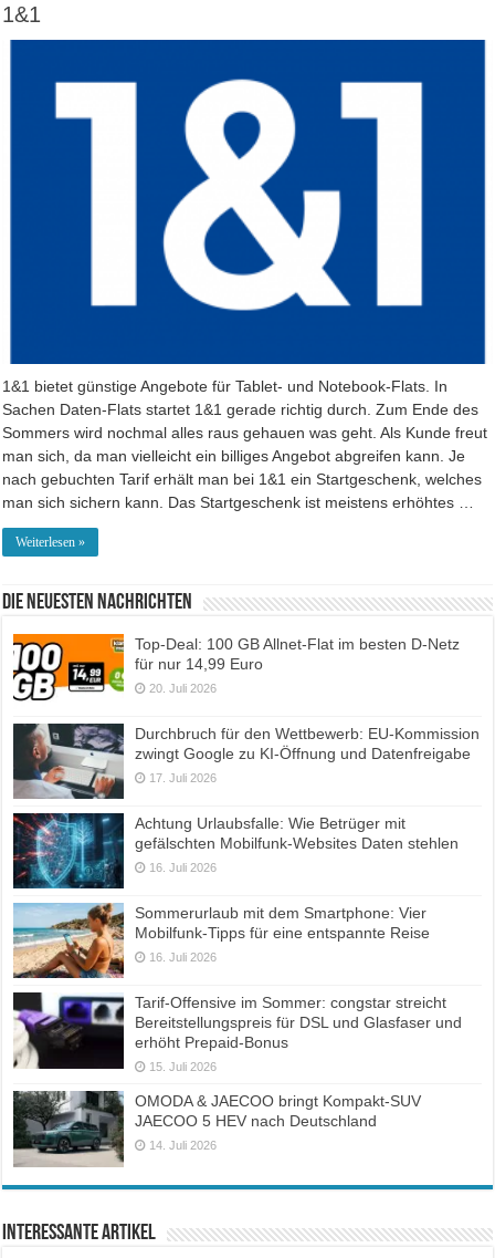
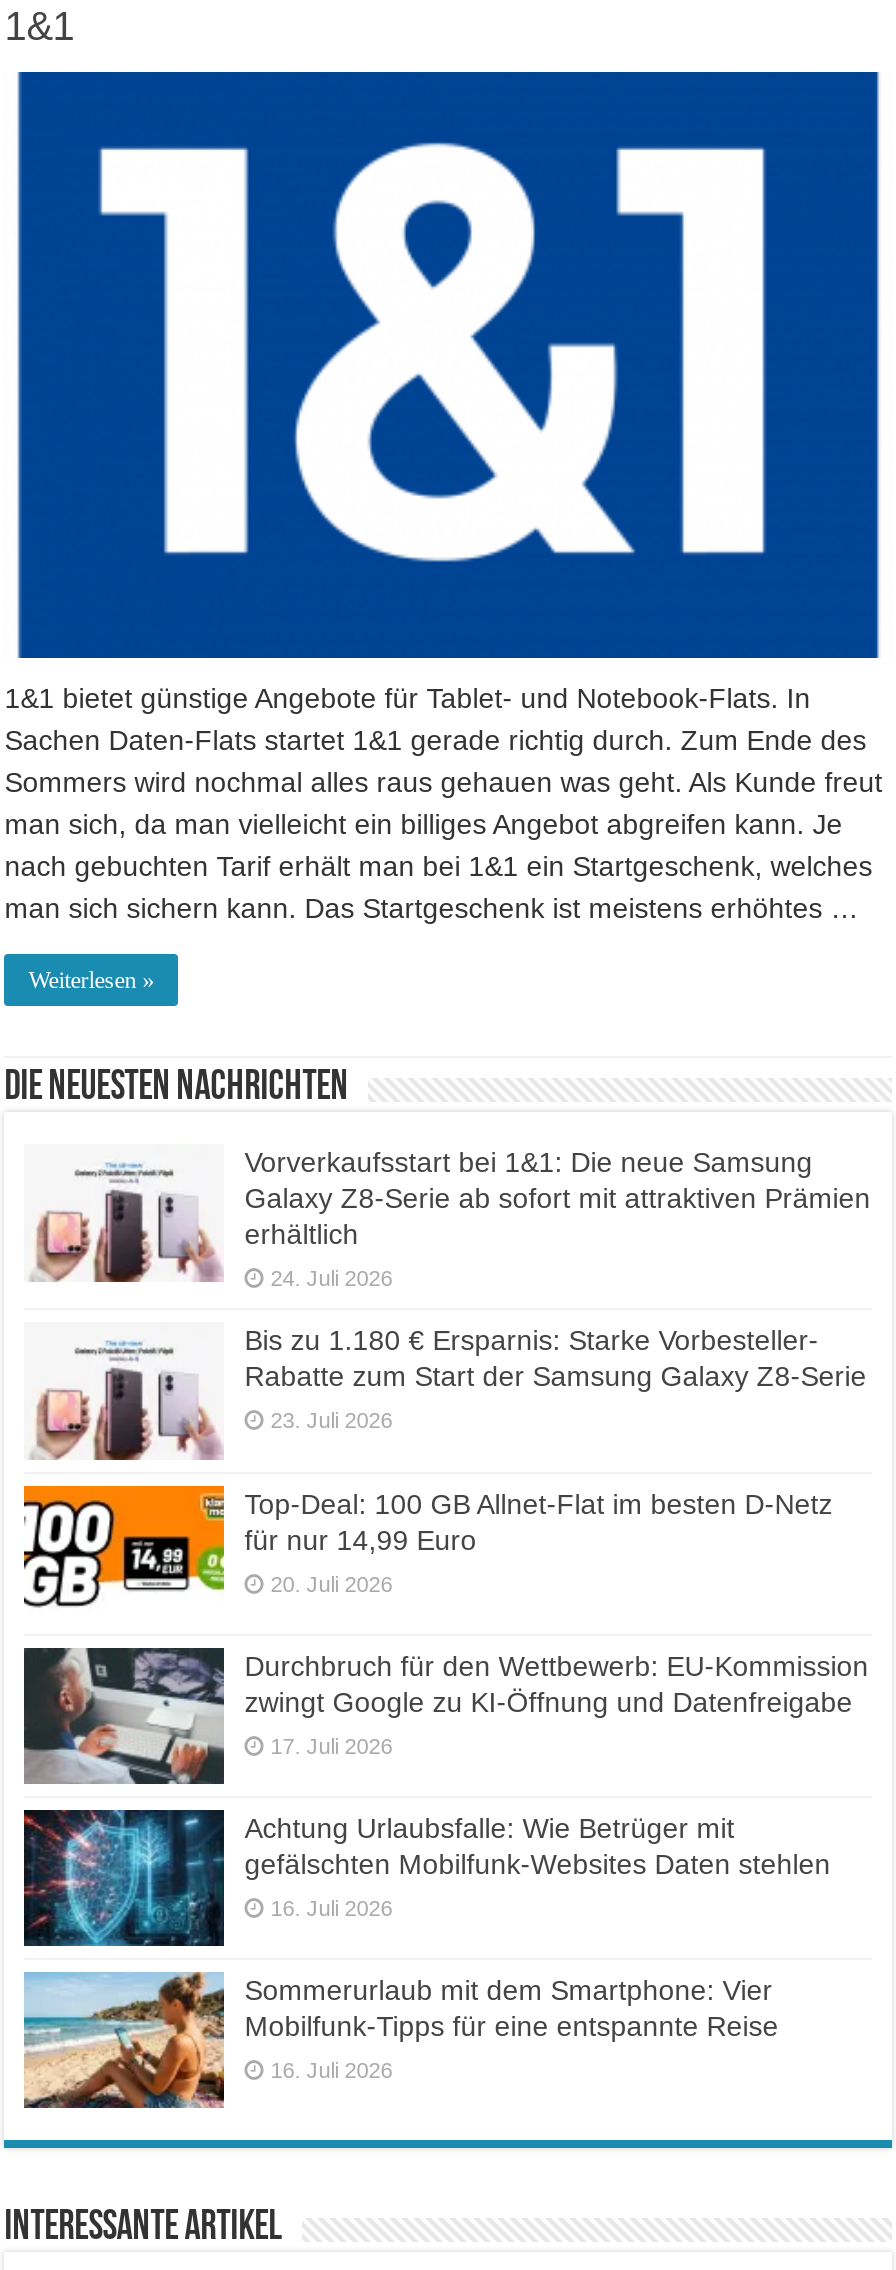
none -> [24,1308,224,1462] [image]
none -> [30,1147,870,1433] [image] | Vorverkaufsstart bei 1&1: Die neue Samsung | Galaxy Z8-Serie ab sofort mit attraktiven Prämien | erhältlich | 24. Juli 2026 | Bis zu 1.180 € Ersparnis: Starke Vorbesteller- | Rabatte zum Start der Samsung Galaxy Z8-Serie | 23. Juli 2026
moved [12,635,480,964] -> [22,1487,868,2082]: [image] | Top-Deal: 100 GB Allnet-Flat im besten D-Netz | für nur 14,99 Euro | ... | Mobilfunk-Tipps für eine entspannte Reise | 16. Juli 2026
[12,991,462,1152] [image] | Tarif-Offensive im Sommer: congstar streicht | Bereitstellungspreis für DSL und Glasfaser und | erhöht Prepaid-Bonus | 15. Juli 2026 | OMODA & JAECOO bringt Kompakt-SUV | JAECOO 5 HEV nach Deutschland | 14. Juli 2026 -> none
[12,1090,125,1165] [image] -> none

